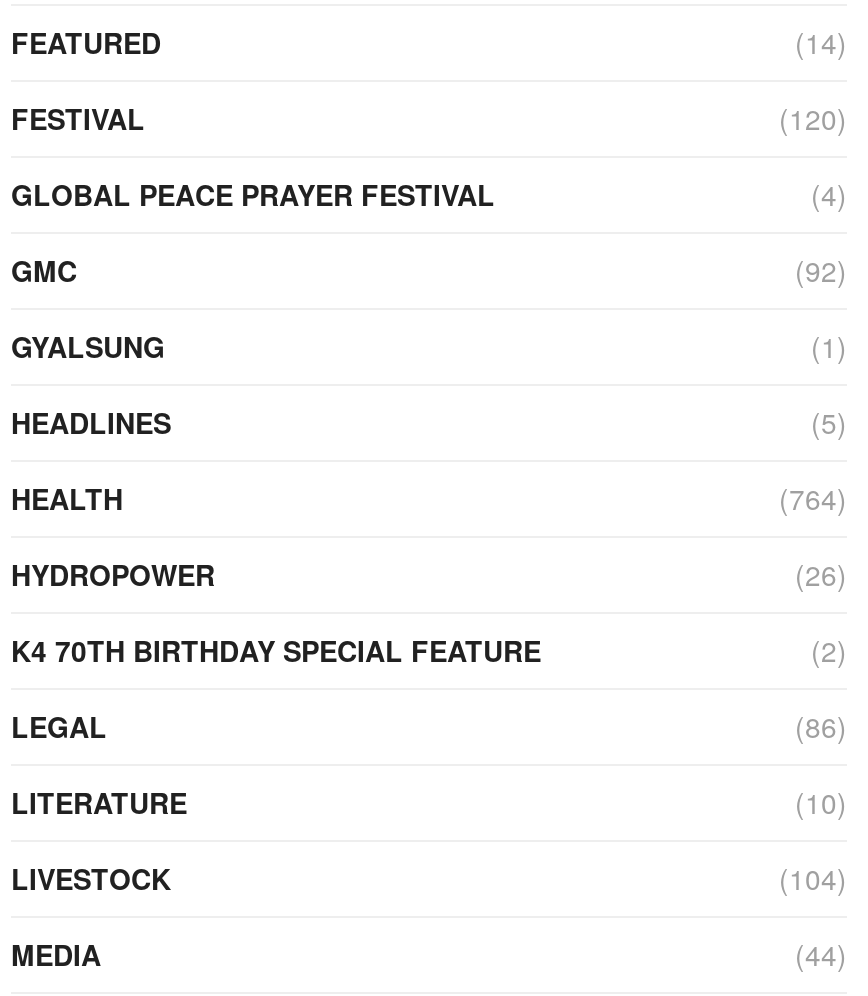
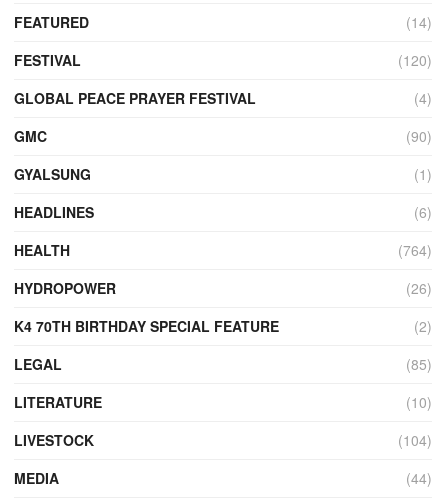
[795,250,847,290] (92) -> [406,126,432,146] (90)
[811,402,847,442] (5) -> [414,202,432,222] (6)
[795,706,847,746] (86) -> [406,354,432,374] (85)

